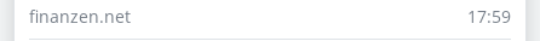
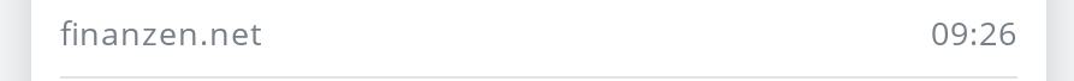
[467,5,511,28] 17:59 -> [931,10,1017,56] 09:26

